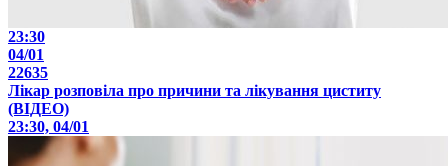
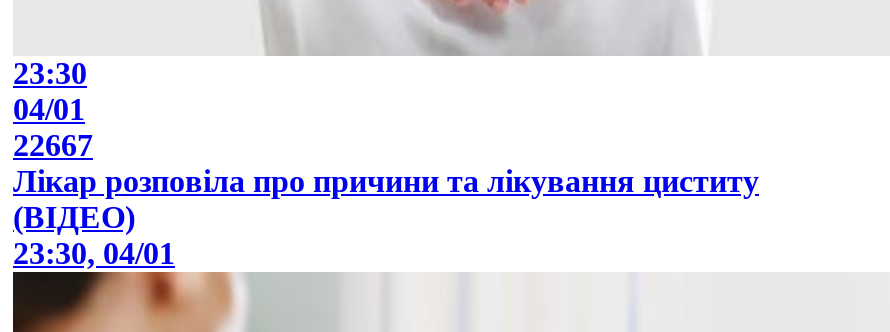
[8,64,48,81] 22635 -> [13,128,93,162] 22667

